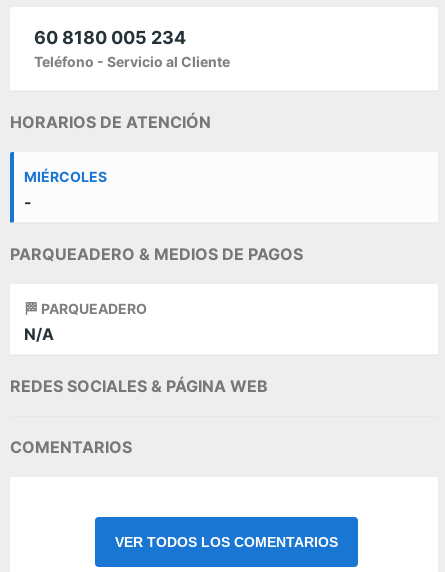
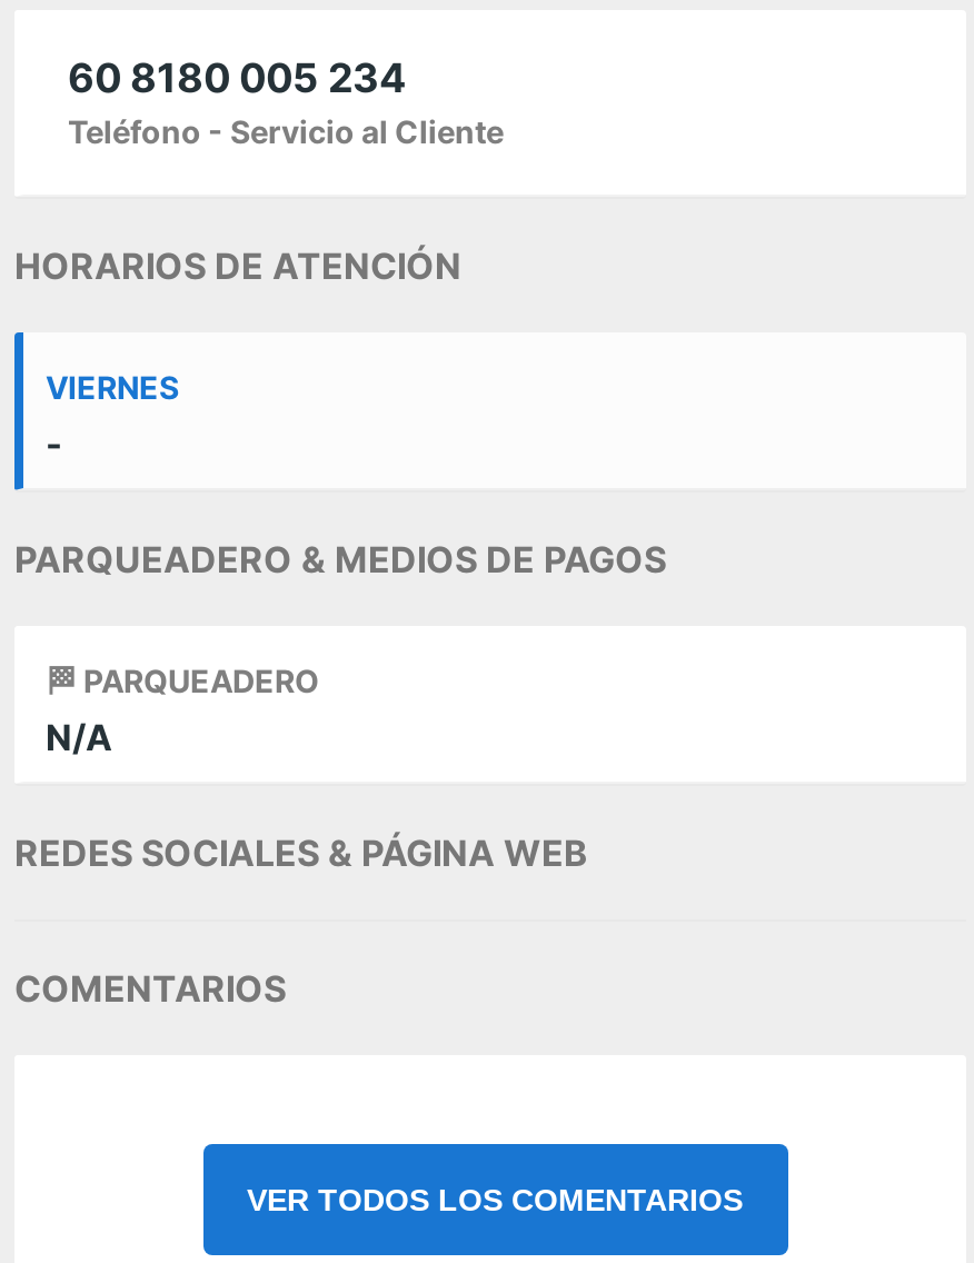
[24,168,107,185] MIÉRCOLES -> [46,368,179,406] VIERNES

